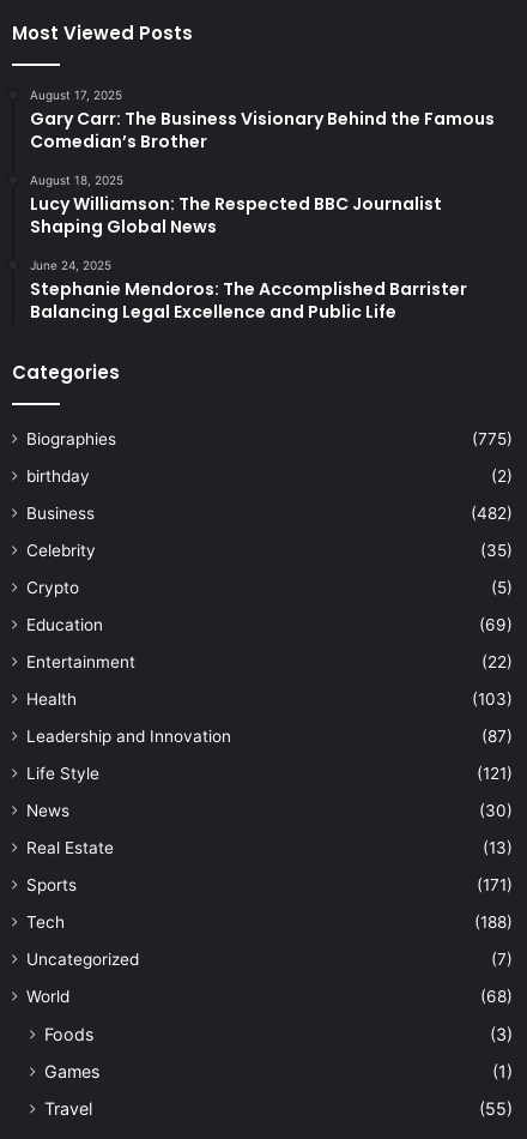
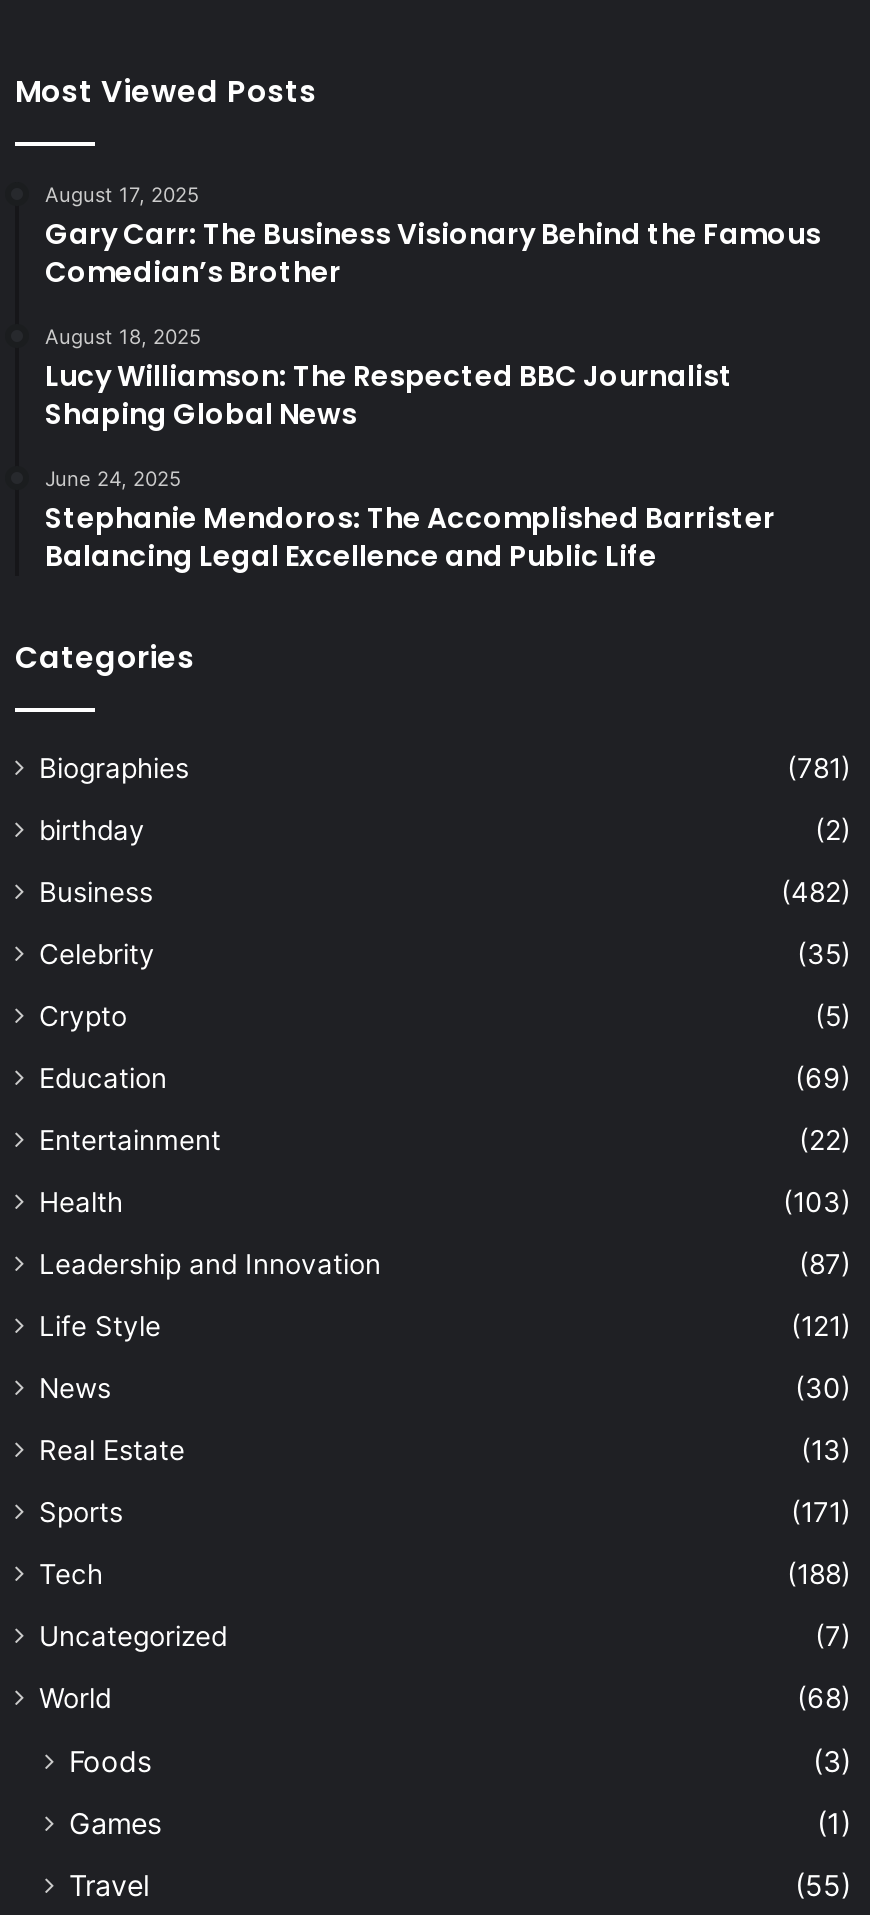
[472,429,513,449] (775) -> [787,752,851,784] (781)

